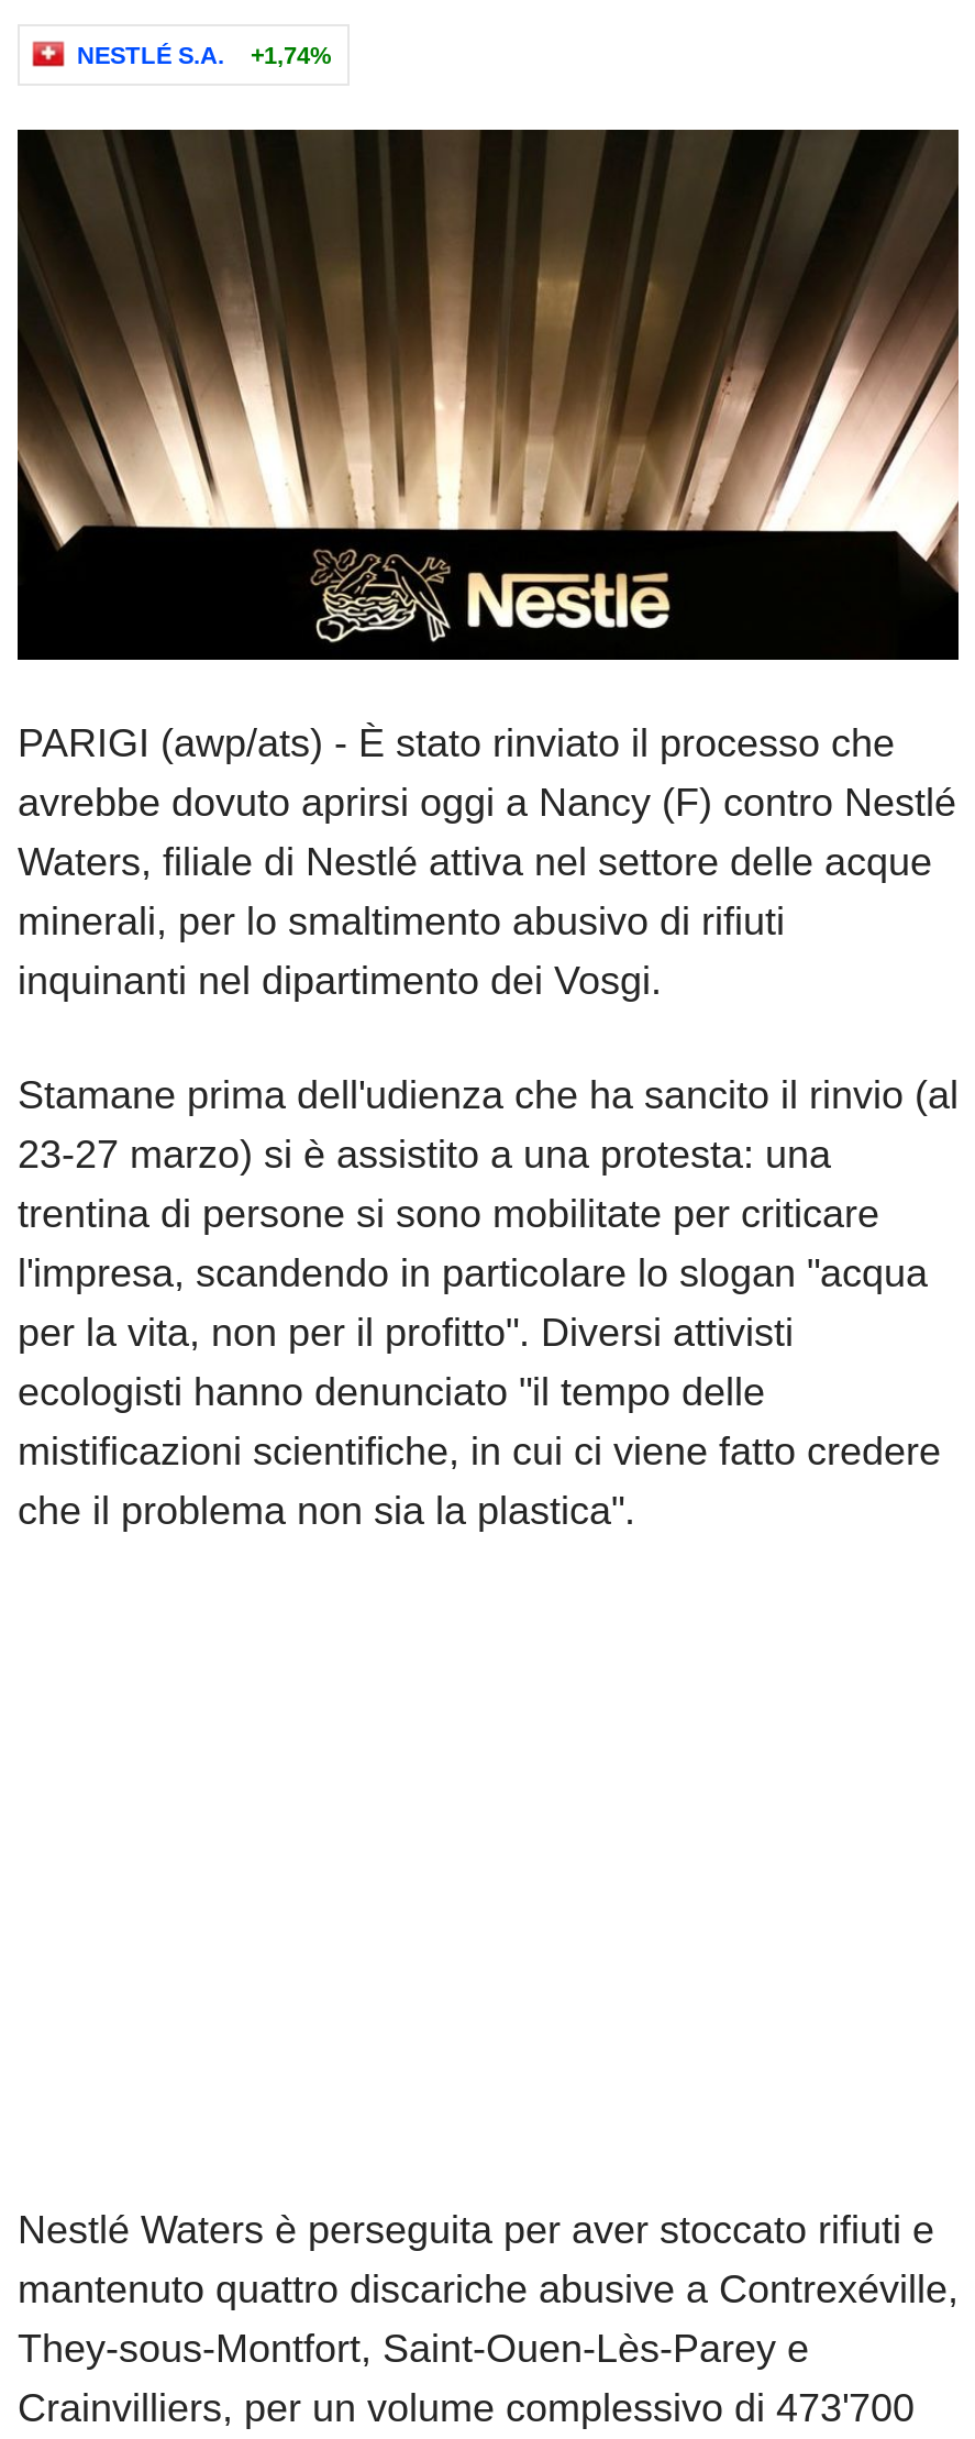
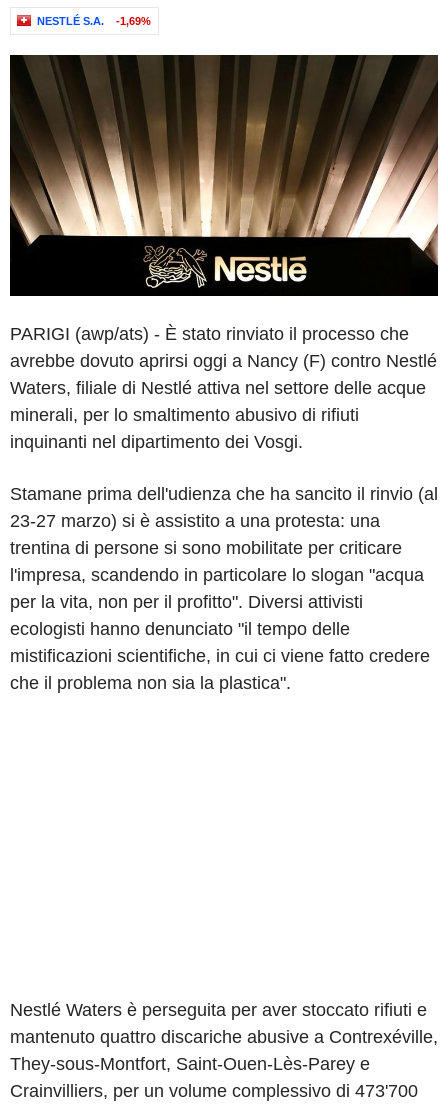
[77,42,332,68] NESTLÉ S.A. +1,74% -> [37,15,151,27] NESTLÉ S.A. -1,69%

